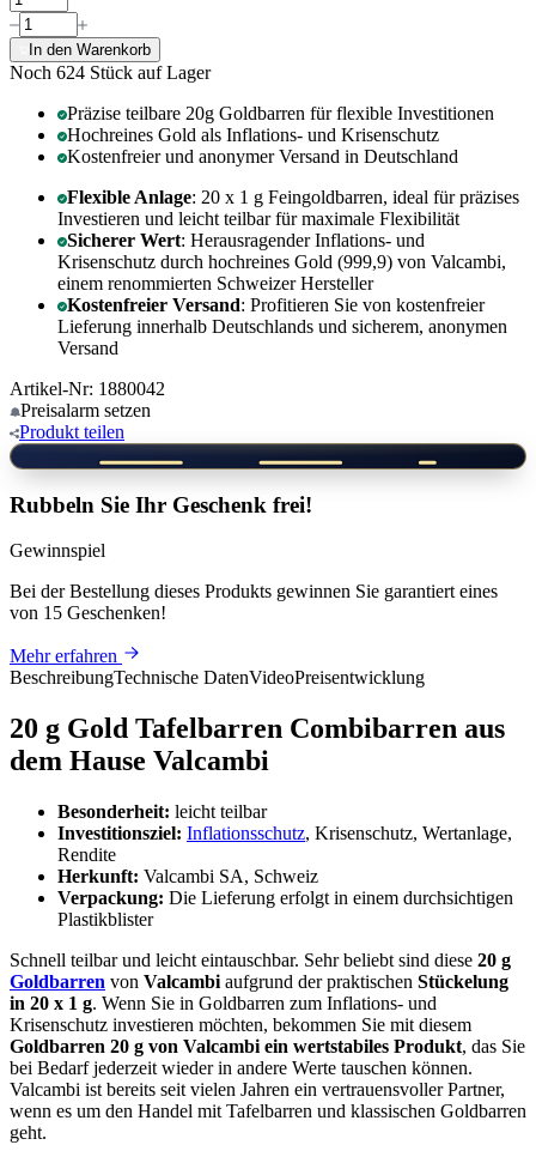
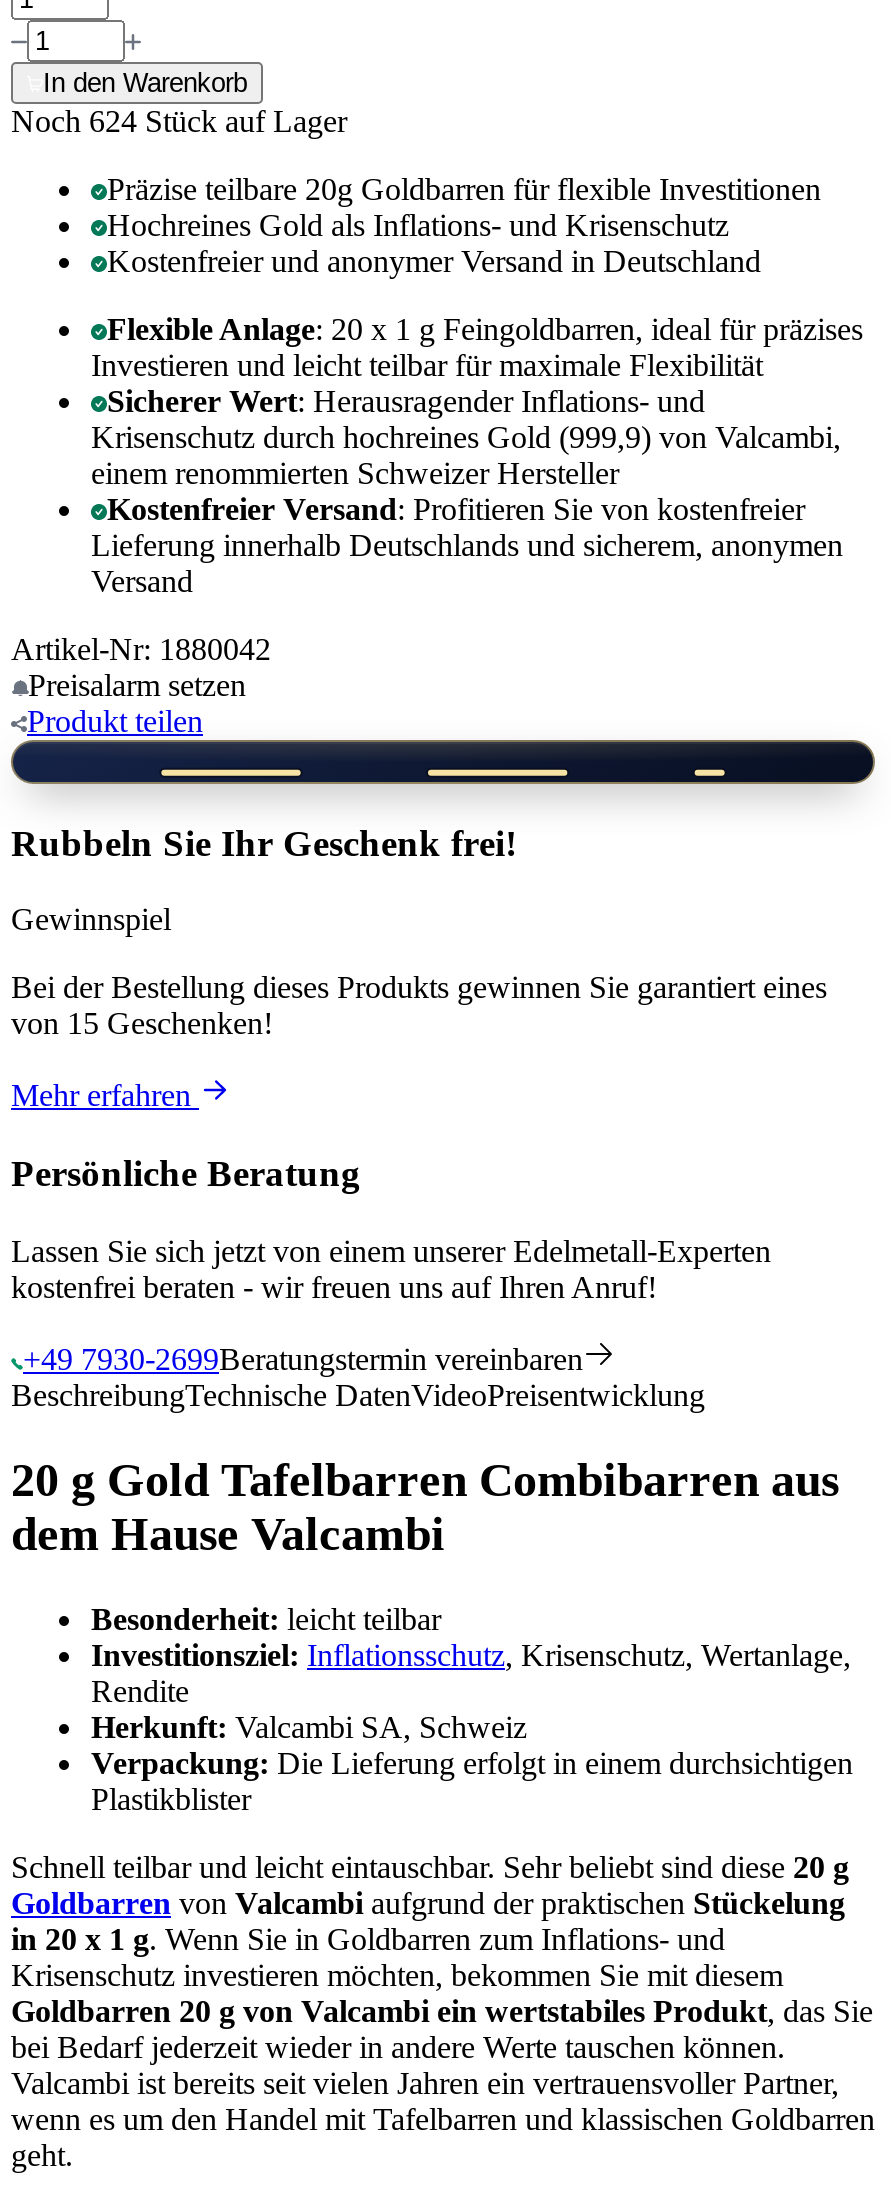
none -> [11,1152,771,1375] Persönliche Beratung | Lassen Sie sich jetzt von einem unserer Edelmetall-Experten | kostenfrei beraten - wir freuen uns auf Ihren Anruf! | +49 7930-2699Beratungstermin vereinbaren

